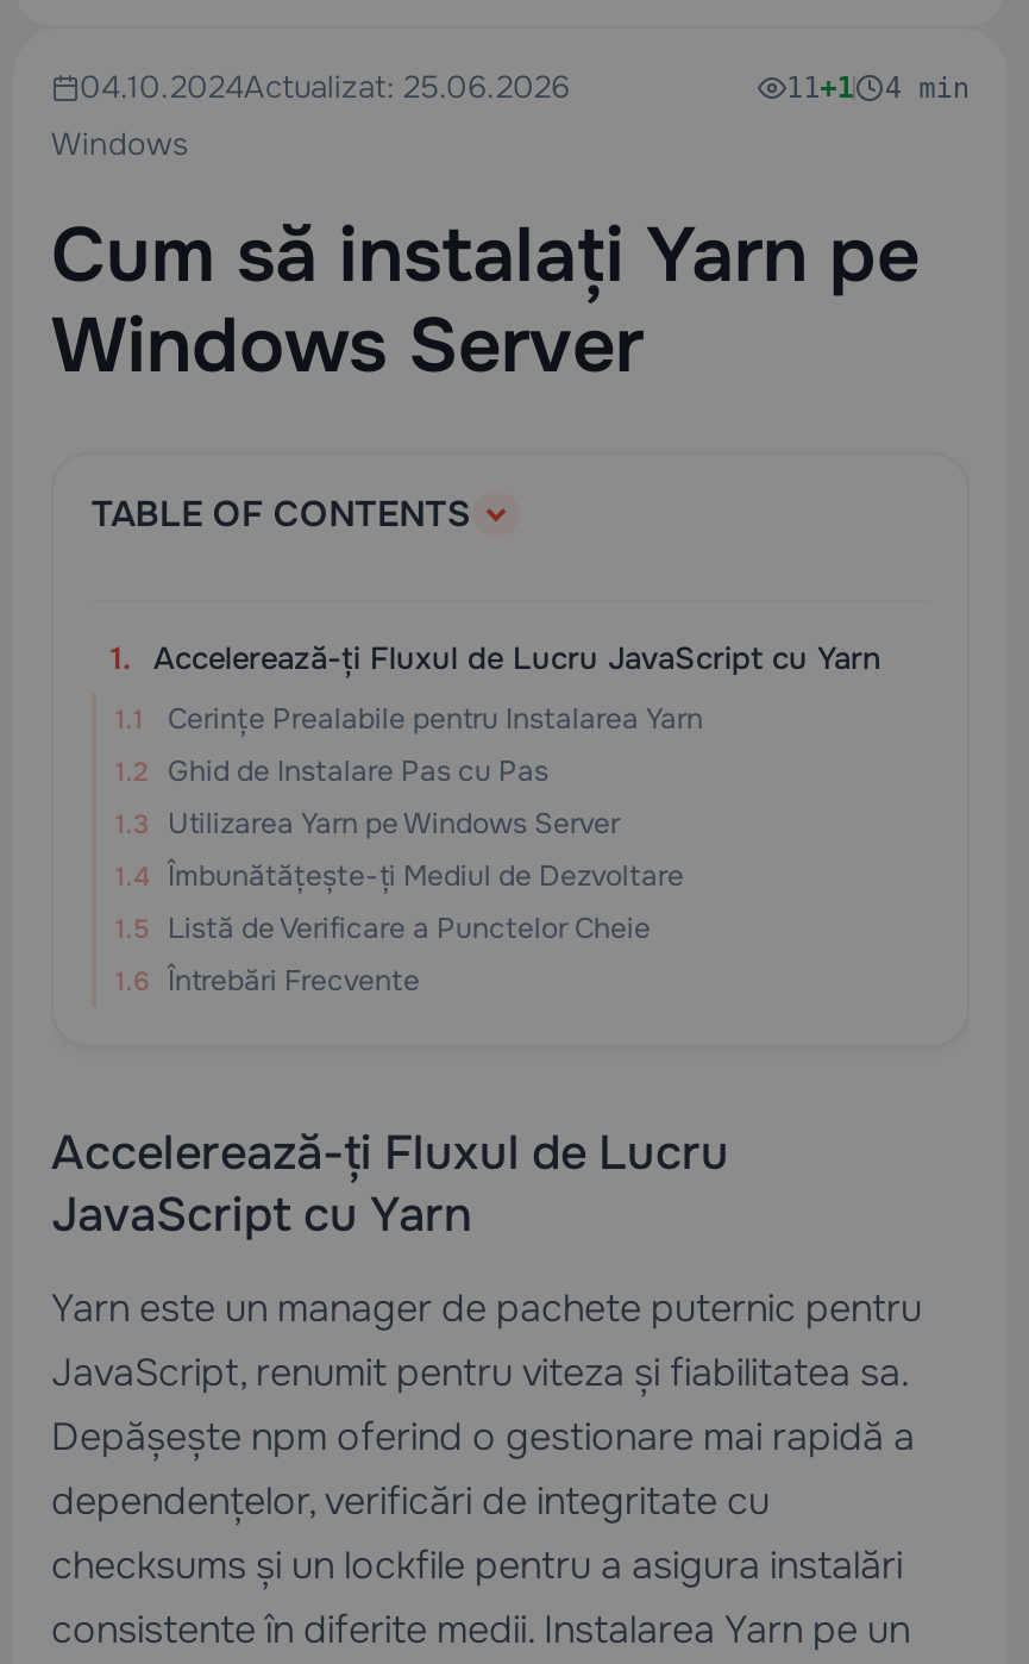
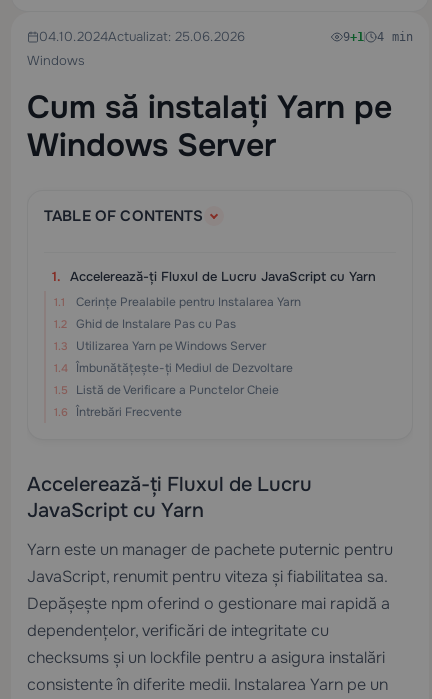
[786,70,970,104] 11+1 4 min -> [343,29,413,43] 9+1 4 min

